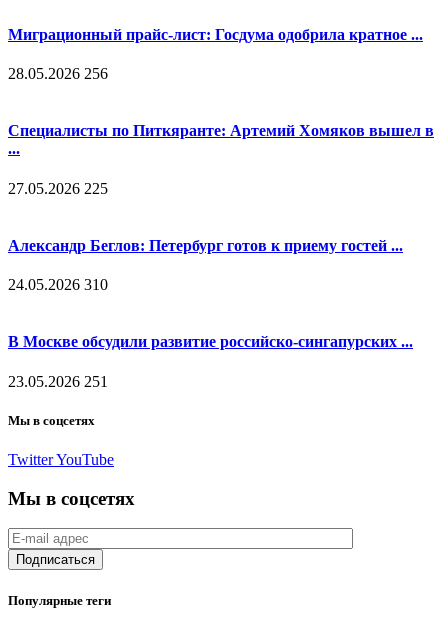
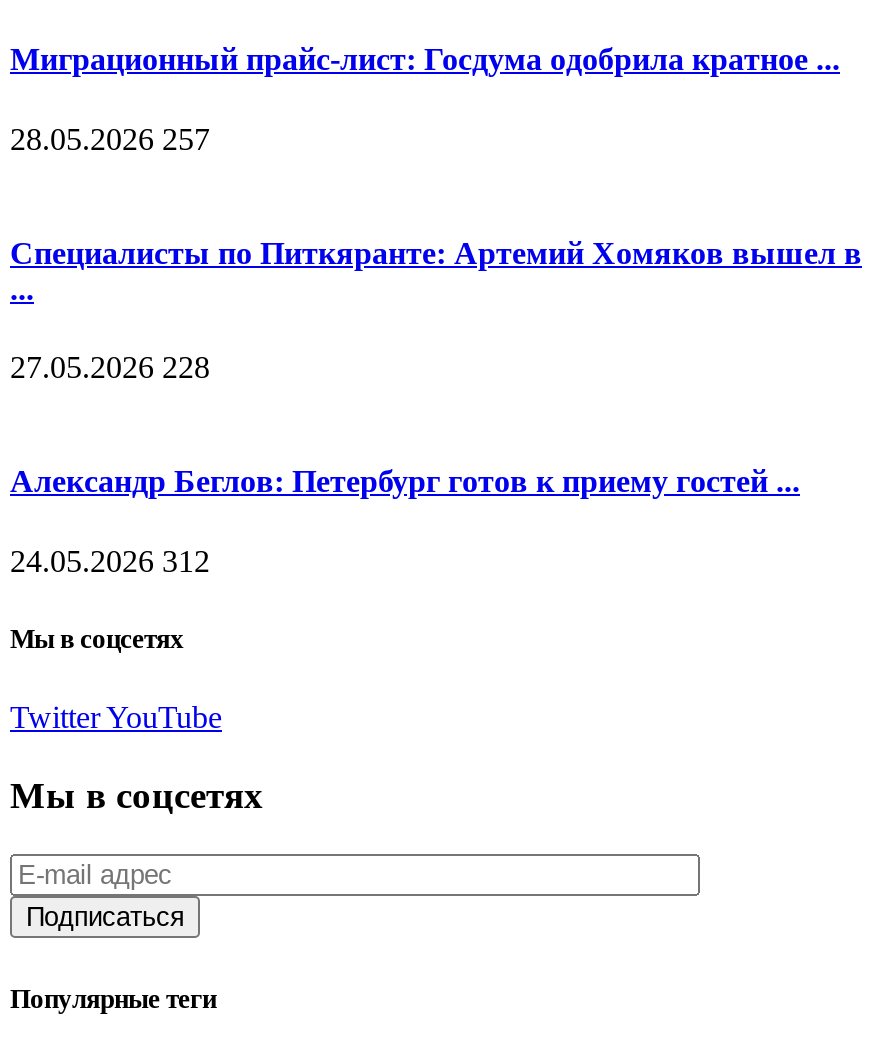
[8,65,108,82] 28.05.2026 256 -> [10,121,210,155] 28.05.2026 257
[8,180,108,197] 27.05.2026 225 -> [10,350,210,384] 27.05.2026 228
[8,276,413,390] 24.05.2026 310 | В Москве обсудили развитие российско-сингапурских ... | 23.05.2026 251 -> [10,543,210,577] 24.05.2026 312

